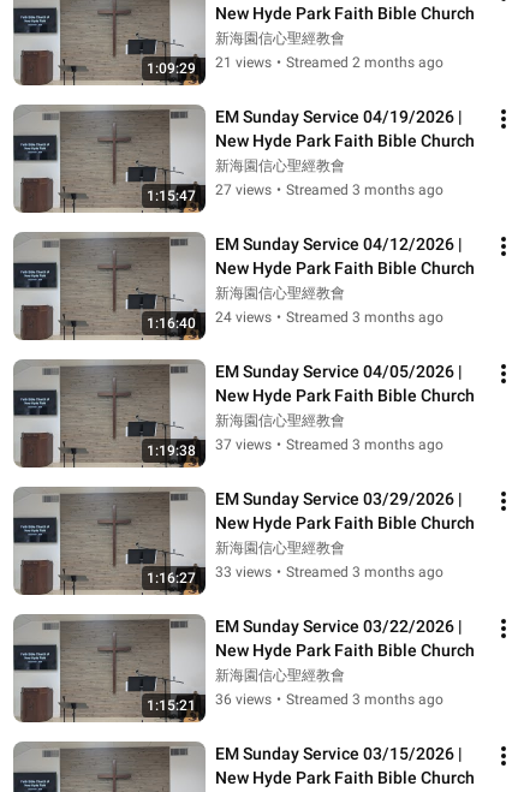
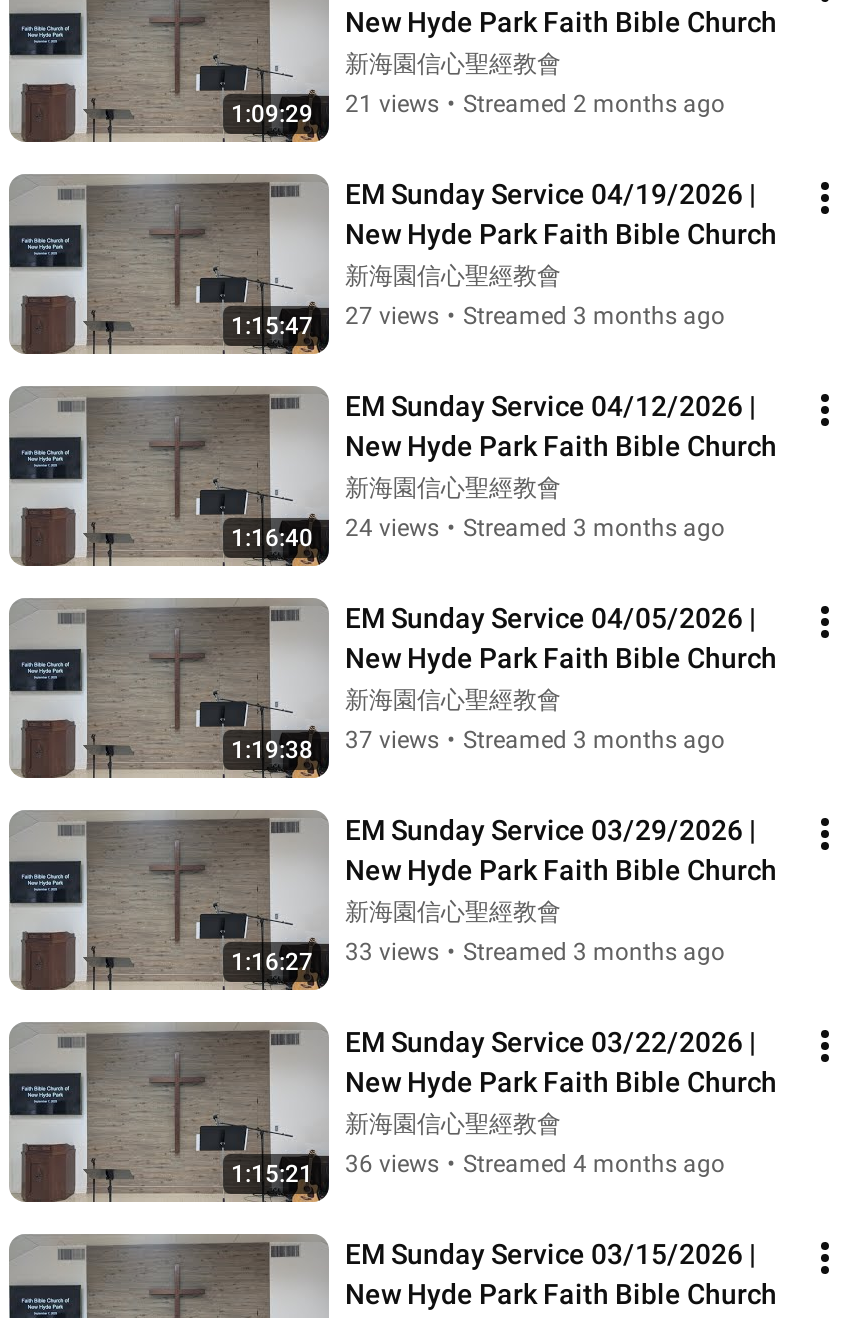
[215,691,443,708] 36 views • Streamed 3 months ago -> [345,1150,725,1178] 36 views • Streamed 4 months ago

